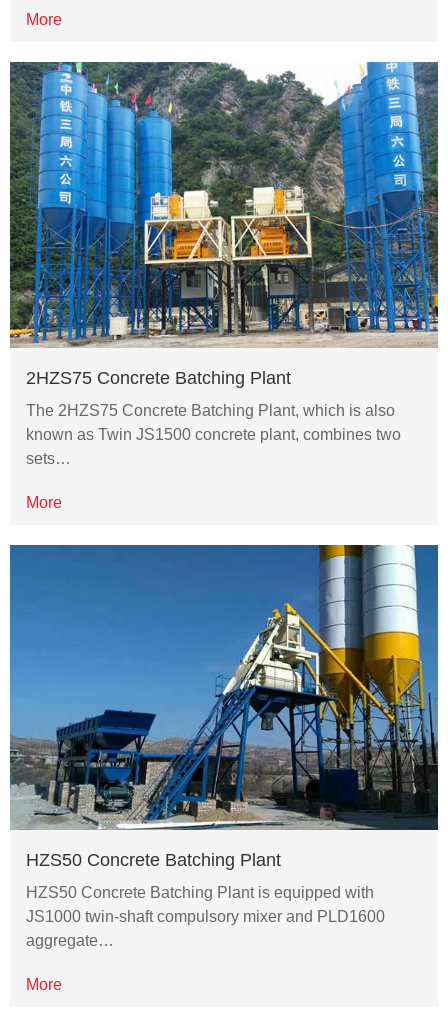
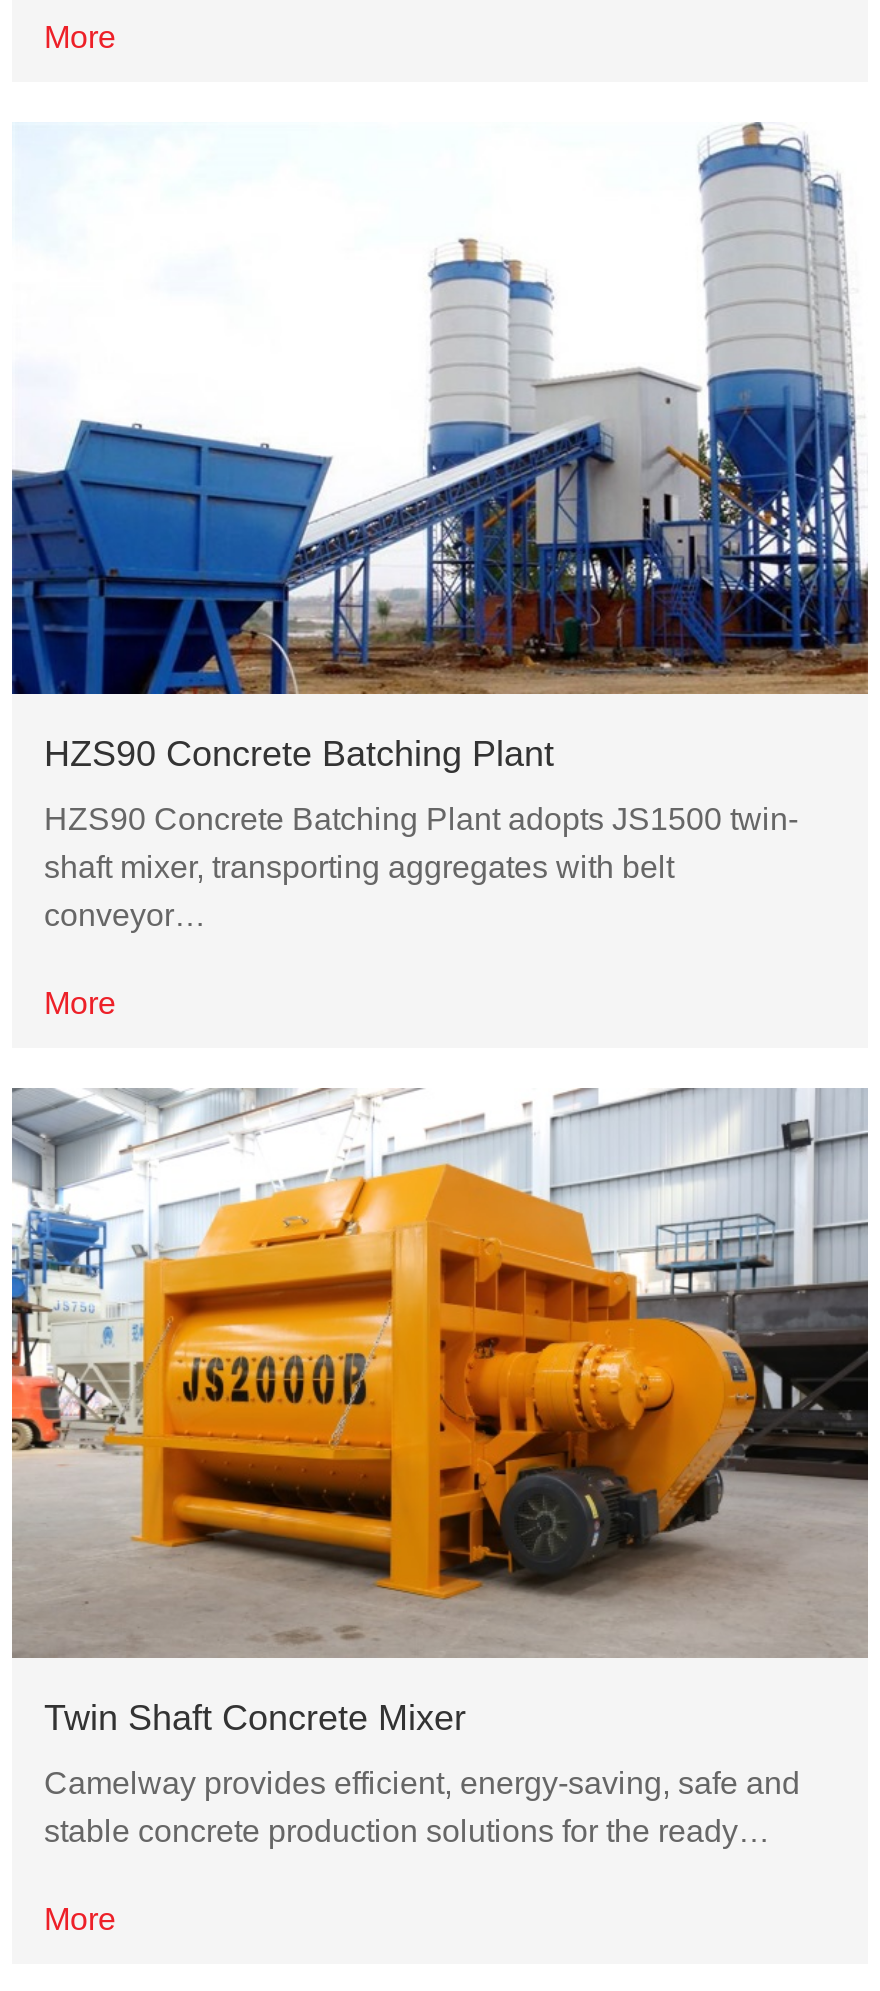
[9,61,439,388] [image] | 2HZS75 Concrete Batching Plant -> [10,122,870,773] [image] | HZS90 Concrete Batching Plant
[26,402,401,467] The 2HZS75 Concrete Batching Plant, which is also | known as Twin JS1500 concrete plant, combines two | sets… -> [44,801,798,931] HZS90 Concrete Batching Plant adopts JS1500 twin- | shaft mixer, transporting aggregates with belt | conveyor…
[9,544,439,870] [image] | HZS50 Concrete Batching Plant -> [10,1086,870,1738] [image] | Twin Shaft Concrete Mixer
[26,884,385,949] HZS50 Concrete Batching Plant is equipped with | JS1000 twin-shaft compulsory mixer and PLD1600 | aggregate… -> [44,1766,800,1848] Camelway provides efficient, energy-saving, safe and | stable concrete production solutions for the ready…

